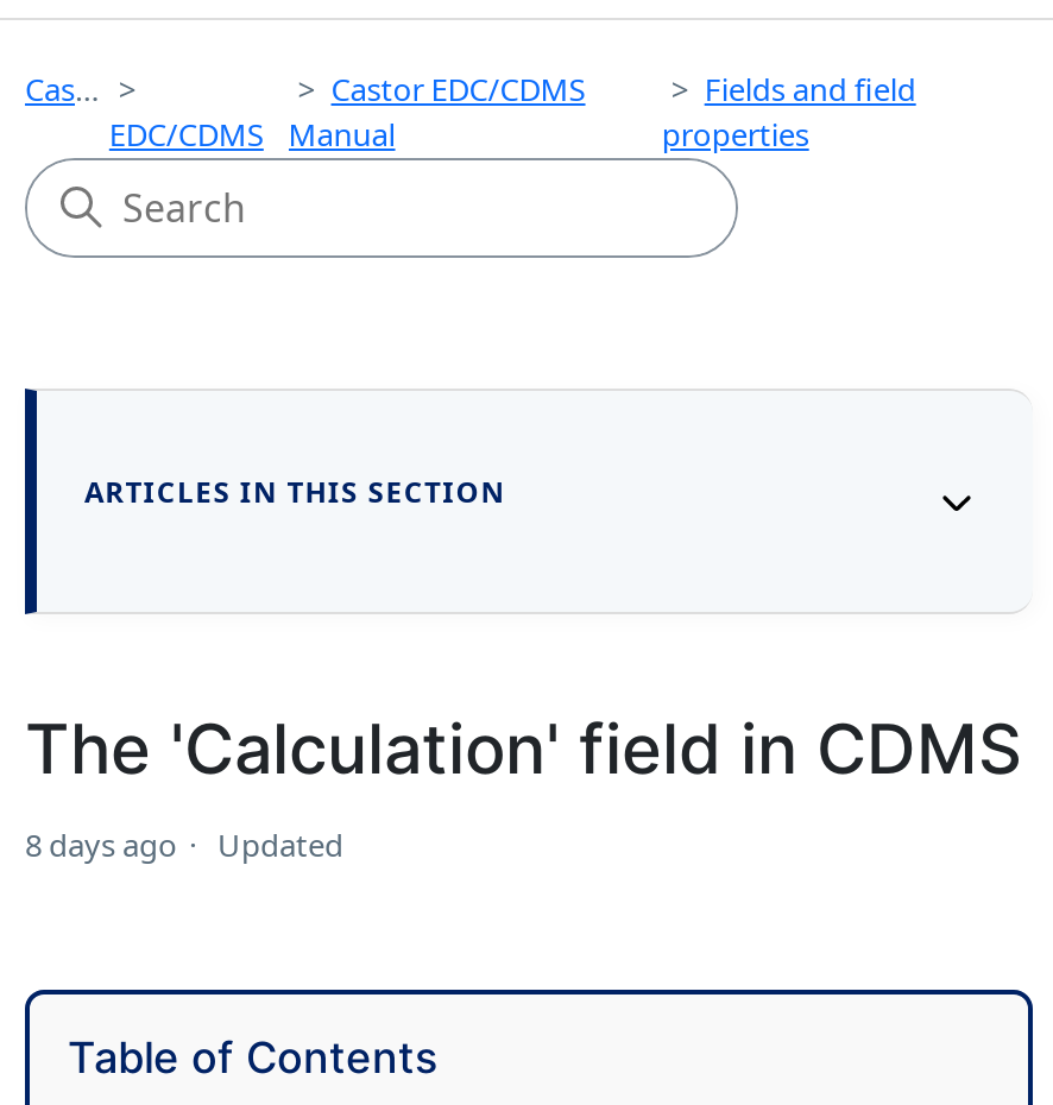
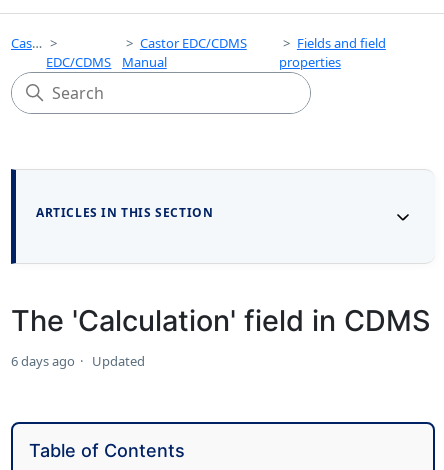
[25,823,343,865] 8 days ago Updated -> [11,352,145,370] 6 days ago Updated

